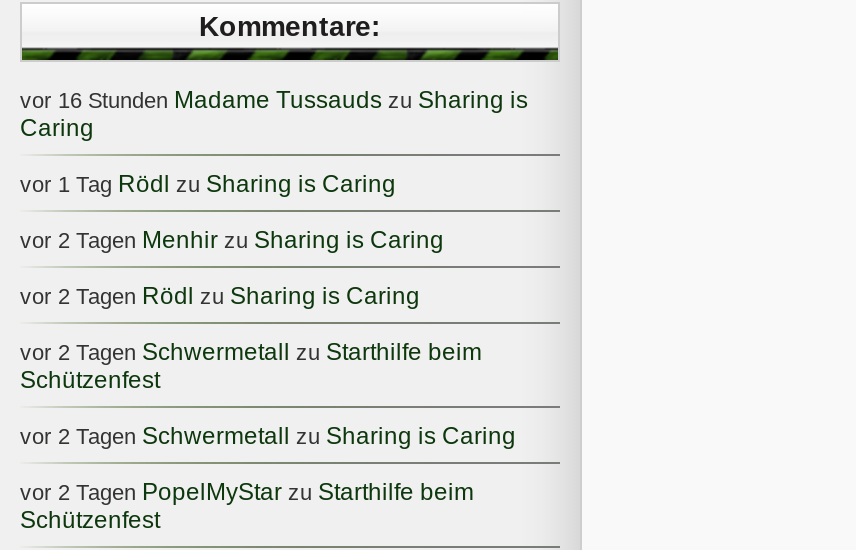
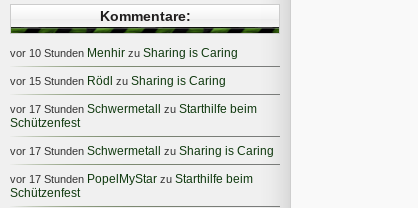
[20,86,528,366] vor 16 Stunden Madame Tussauds zu Sharing is | Caring | vor 1 Tag Rödl zu Sharing is Caring | vor 2 Tagen Menhir zu Sharing is Caring | vor 2 Tagen Rödl zu Sharing is Caring | vor 2 Tagen Schwermetall zu Starthilfe beim -> [10,46,257,116] vor 10 Stunden Menhir zu Sharing is Caring | vor 15 Stunden Rödl zu Sharing is Caring | vor 17 Stunden Schwermetall zu Starthilfe beim
[20,422,516,450] vor 2 Tagen Schwermetall zu Sharing is Caring -> [10,144,274,158] vor 17 Stunden Schwermetall zu Sharing is Caring
[20,478,474,506] vor 2 Tagen PopelMyStar zu Starthilfe beim -> [10,172,253,186] vor 17 Stunden PopelMyStar zu Starthilfe beim

